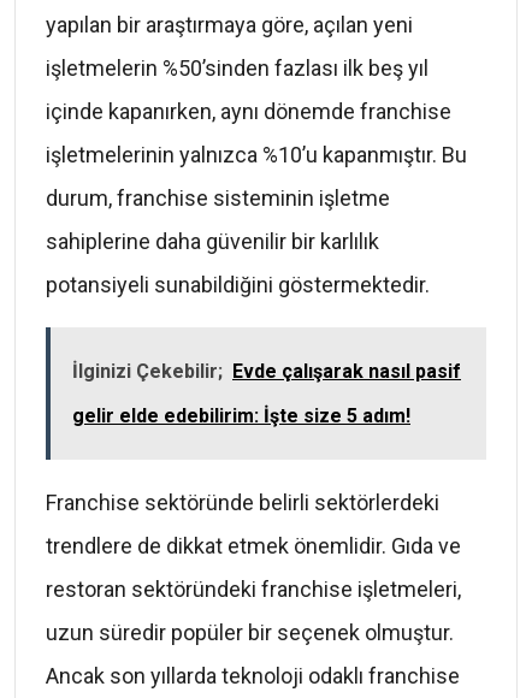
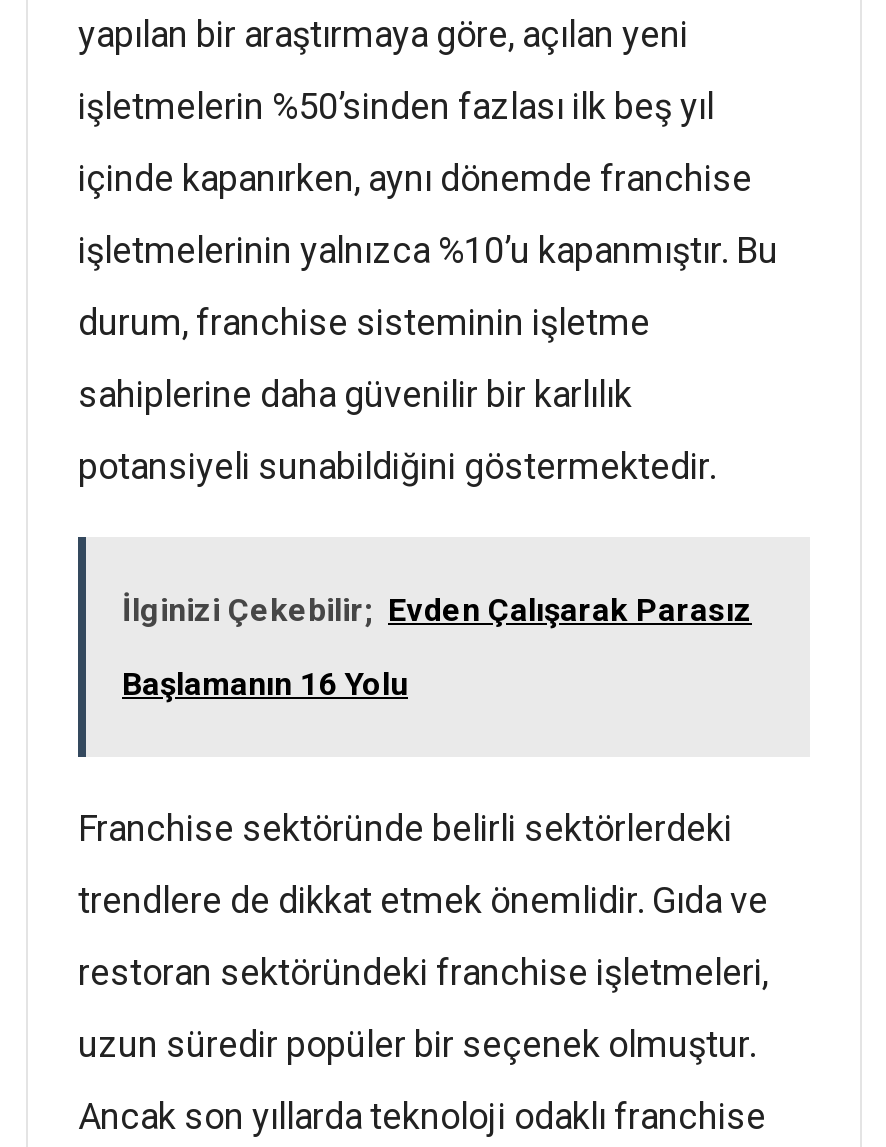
[72,360,461,383] İlginizi Çekebilir; Evde çalışarak nasıl pasif -> [122,591,752,629] İlginizi Çekebilir; Evden Çalışarak Parasız
[72,404,410,427] gelir elde edebilirim: İşte size 5 adım! -> [122,665,408,703] Başlamanın 16 Yolu

